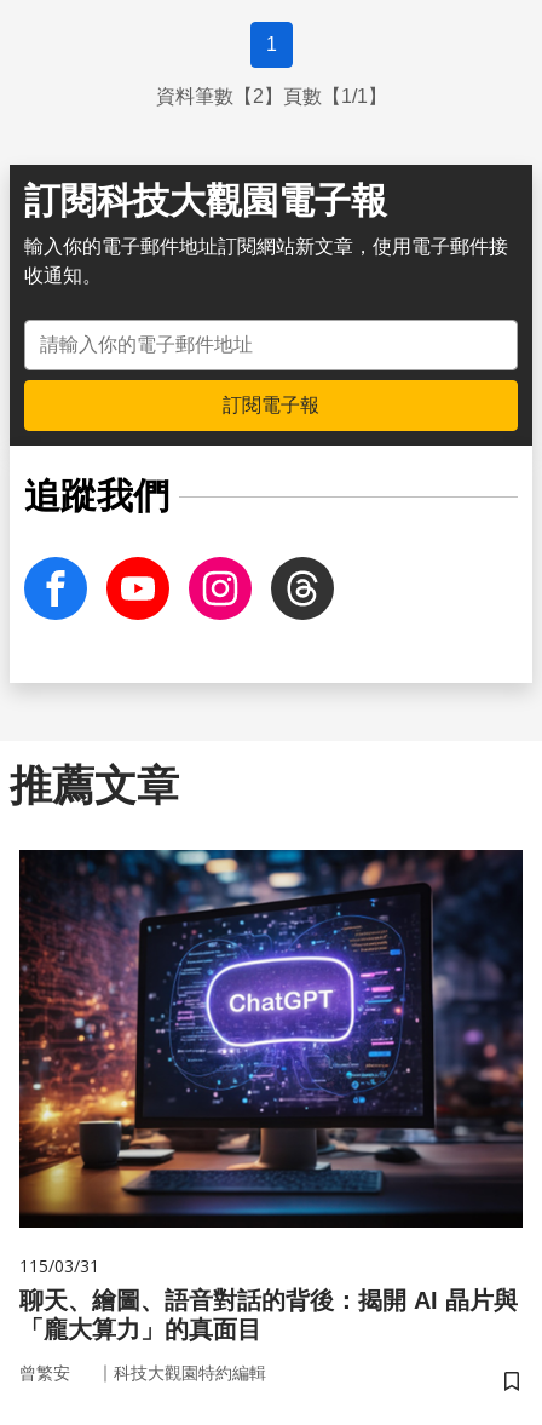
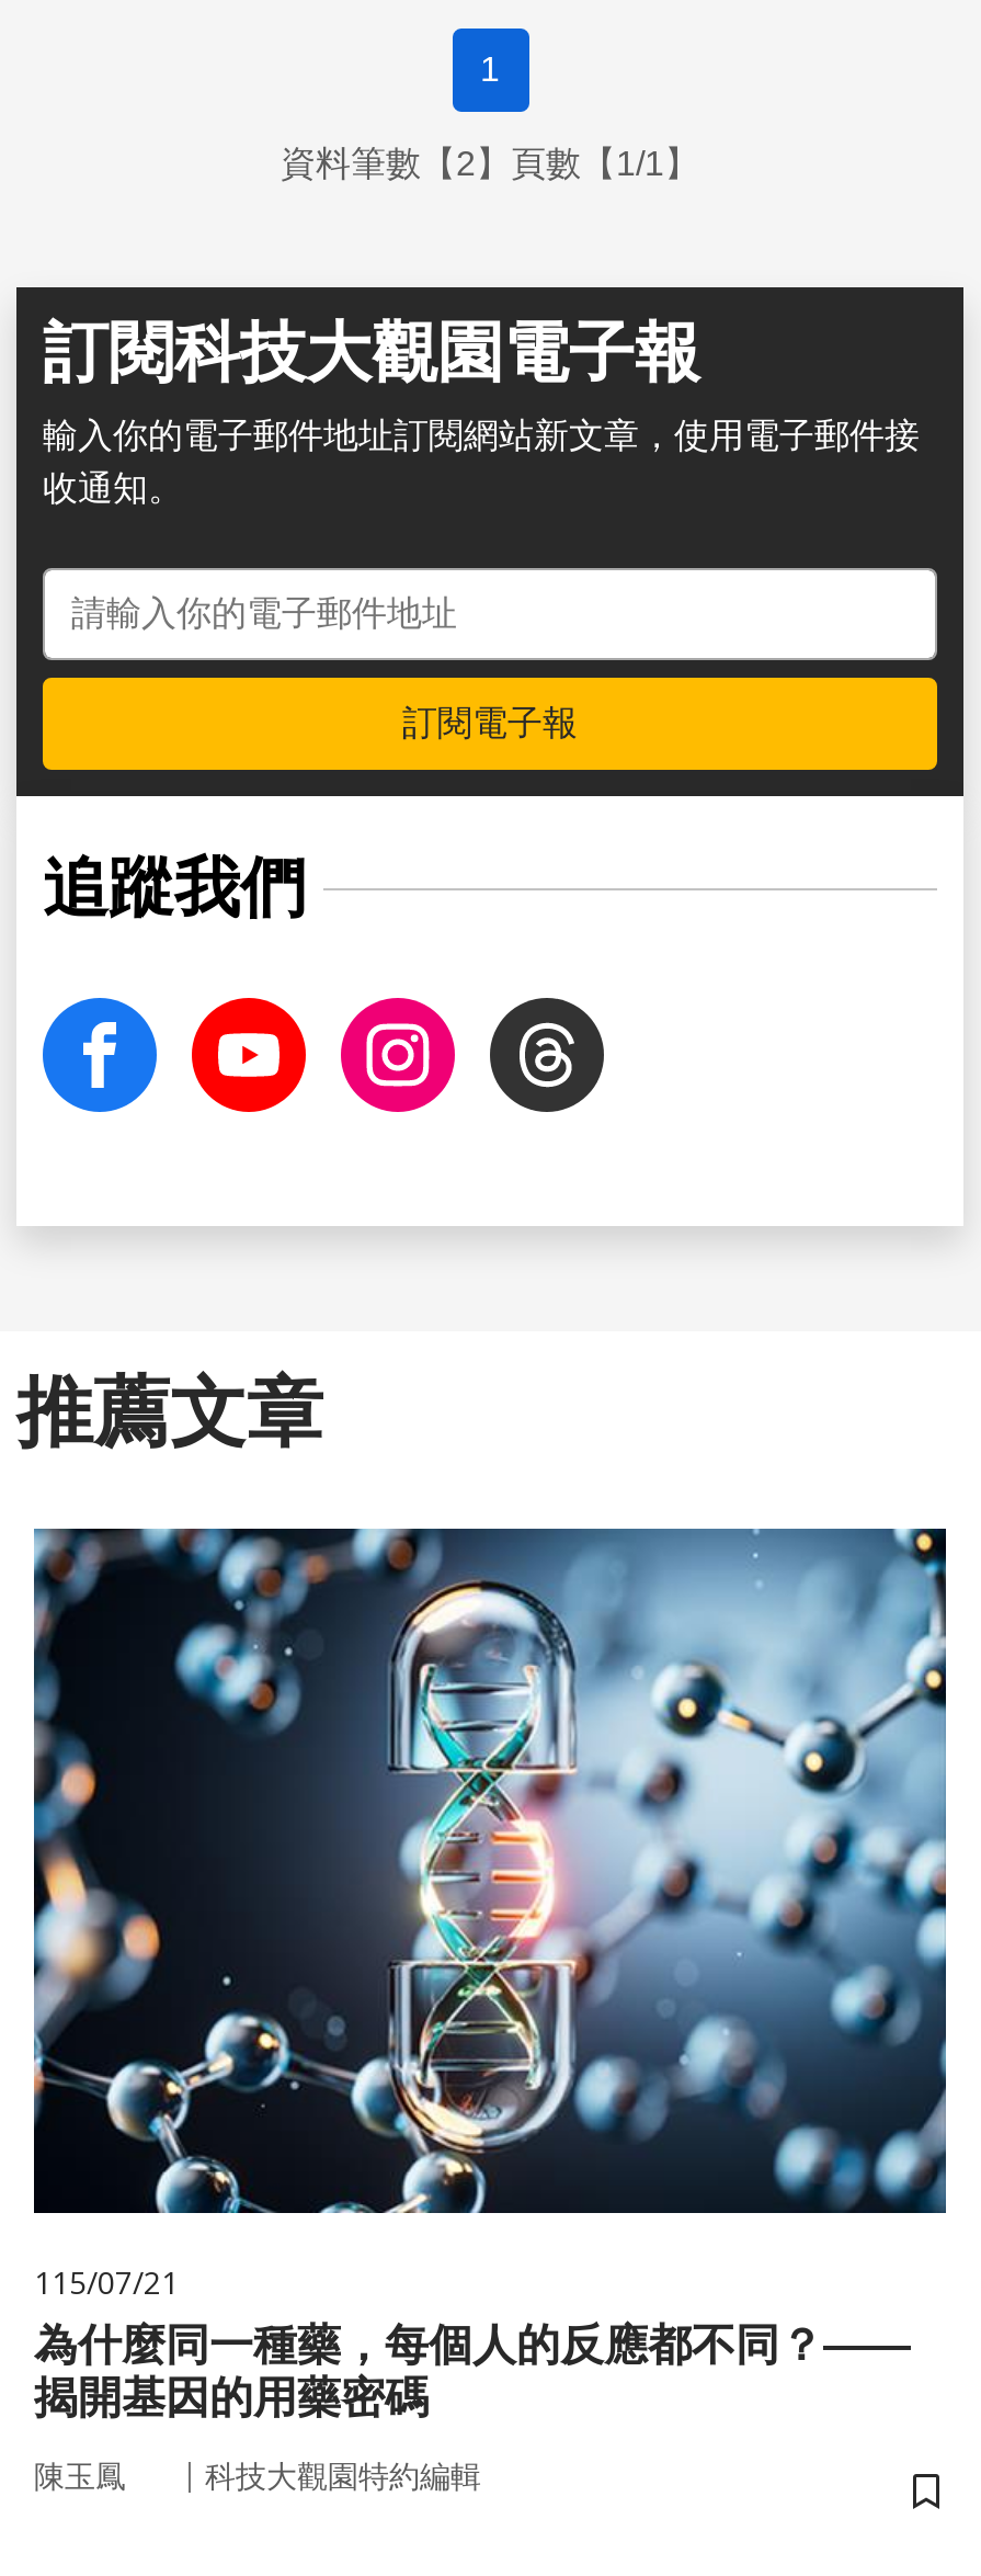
[18,849,524,1343] [image] | 115/03/31 | 聊天、繪圖、語音對話的背後：揭開 AI 晶片與 | 「龐大算力」的真面目 -> [32,1527,948,2421] [image] | 115/07/21 | 為什麼同一種藥，每個人的反應都不同？—— | 揭開基因的用藥密碼
[19,1363,70,1383] 曾繁安 -> [34,2459,126,2494] 陳玉鳳

